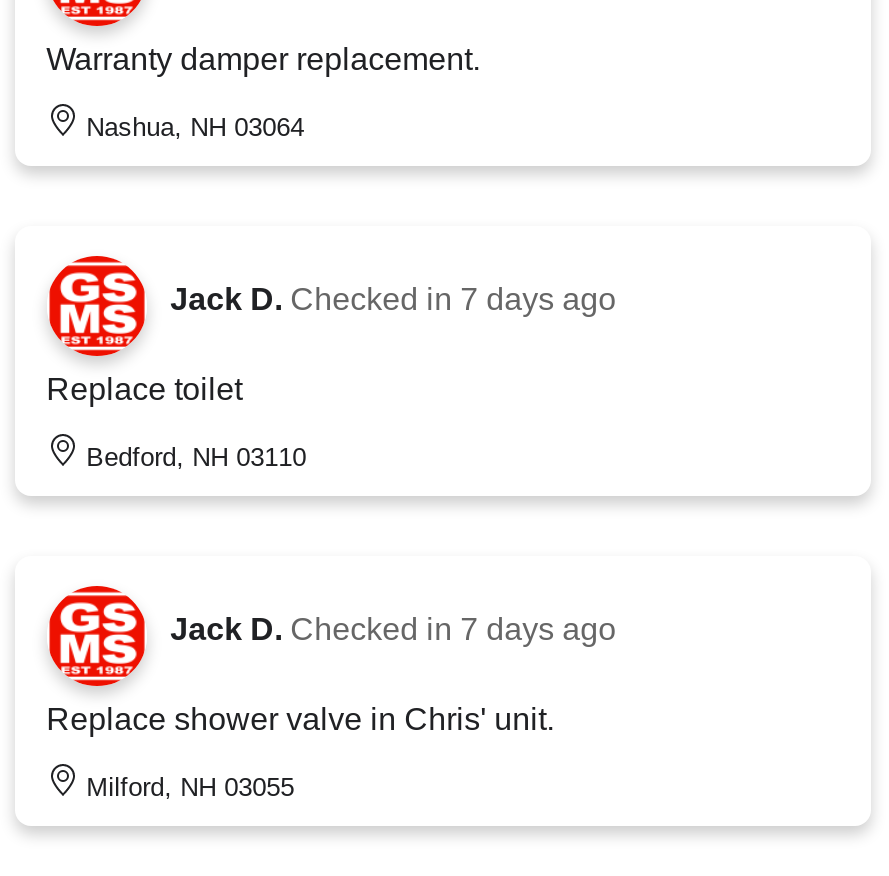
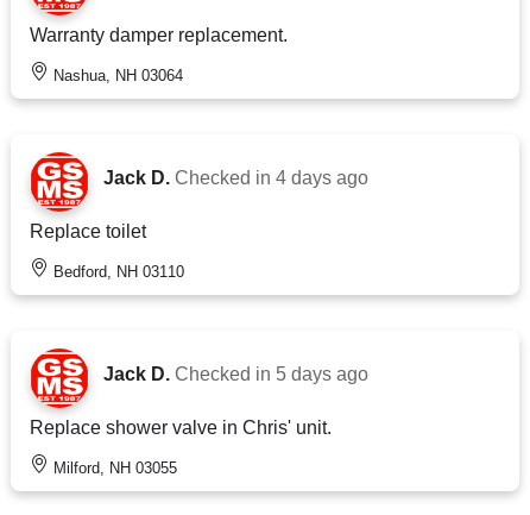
[170,283,616,317] Jack D. Checked in 7 days ago -> [103,168,368,188] Jack D. Checked in 4 days ago
[170,613,616,647] Jack D. Checked in 7 days ago -> [103,364,368,385] Jack D. Checked in 5 days ago

